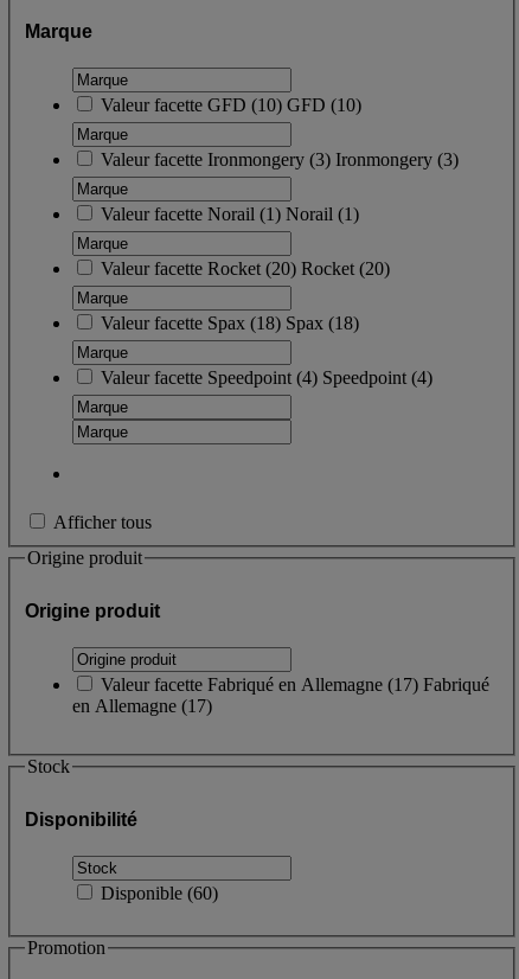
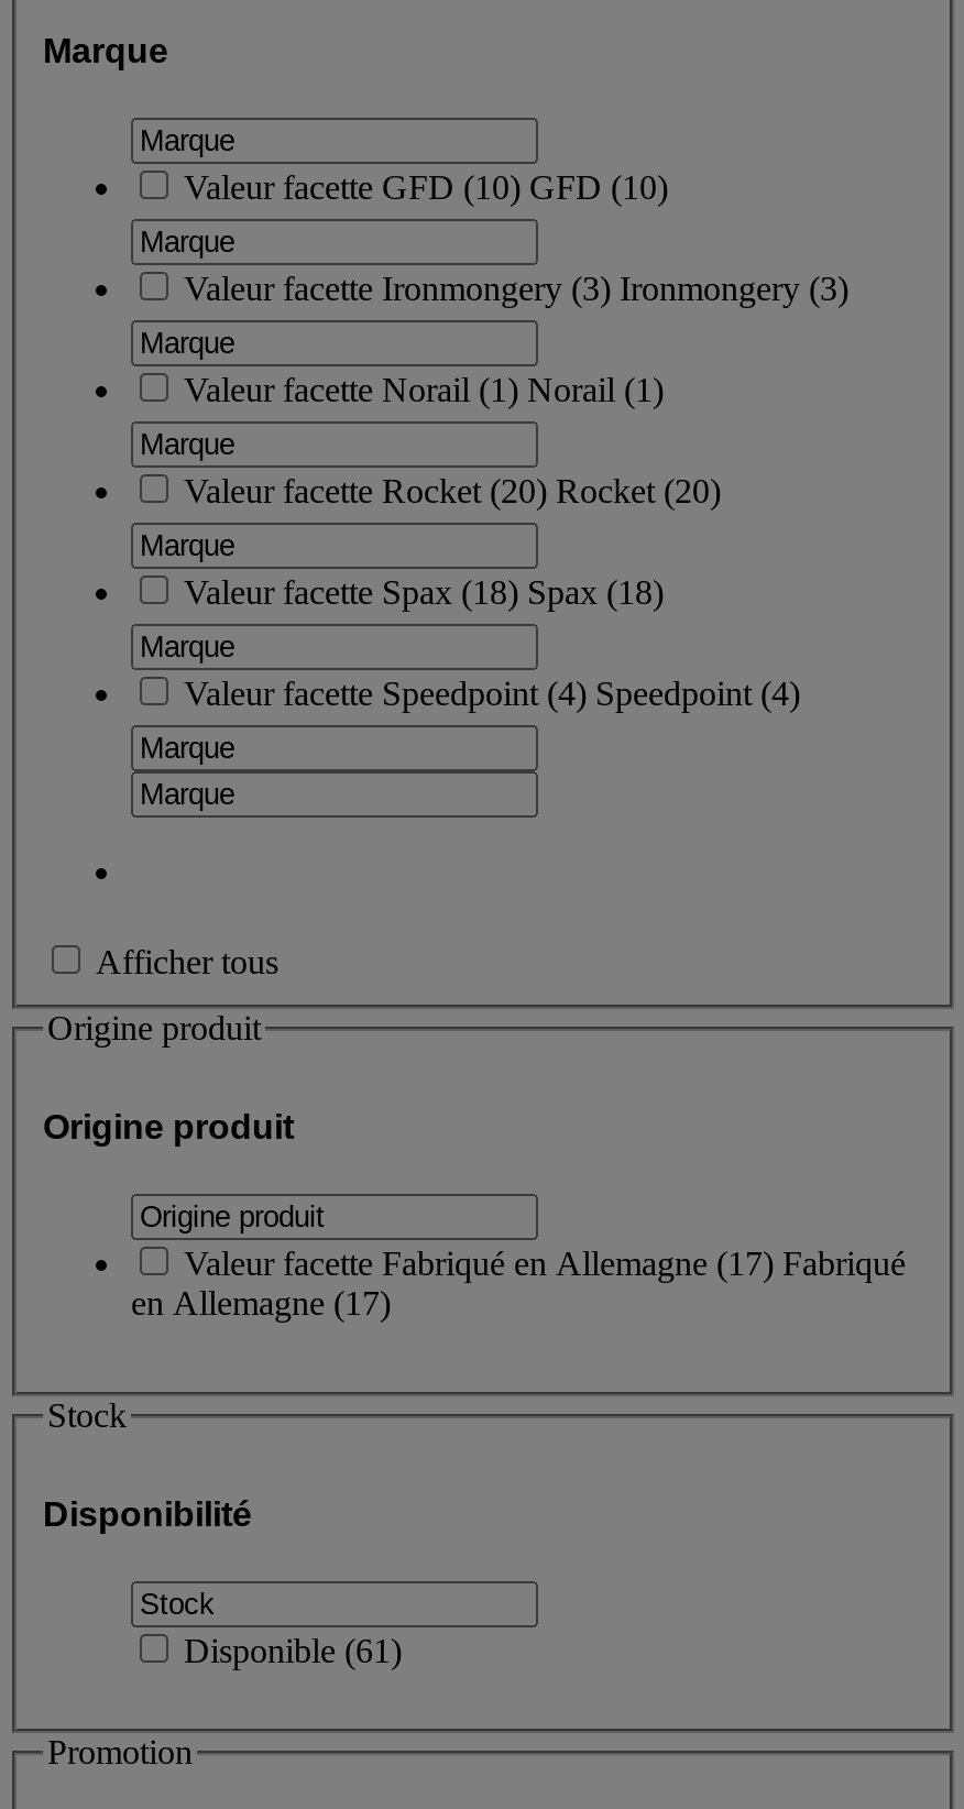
[101,883,218,904] Disponible (60) -> [184,1633,402,1670] Disponible (61)

